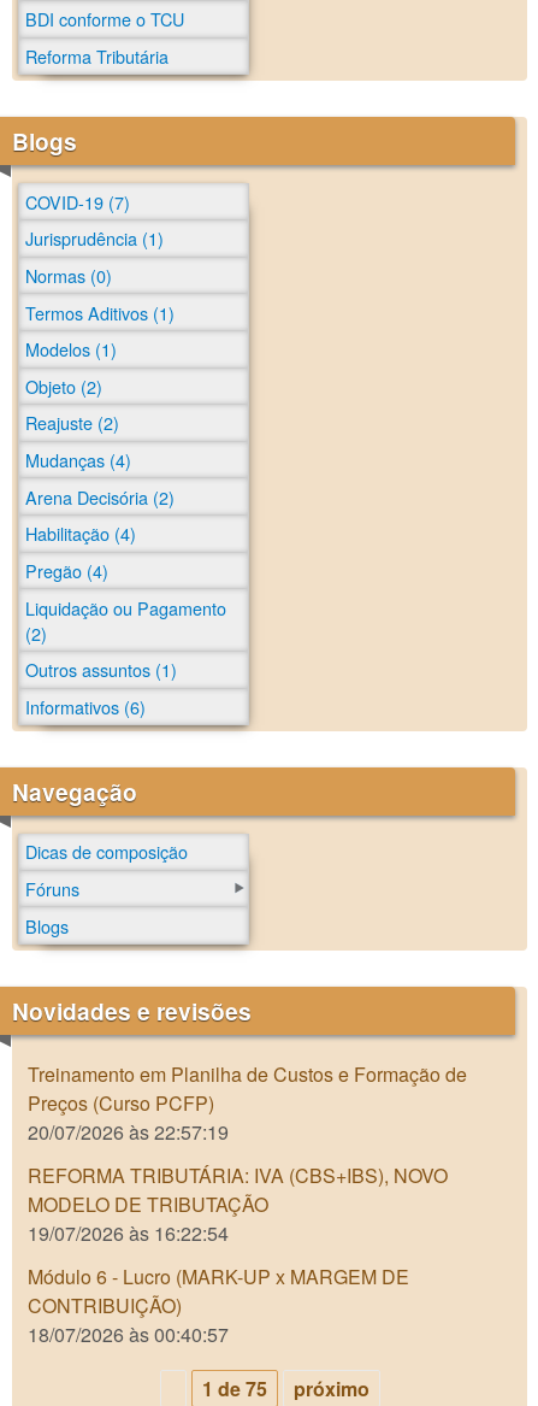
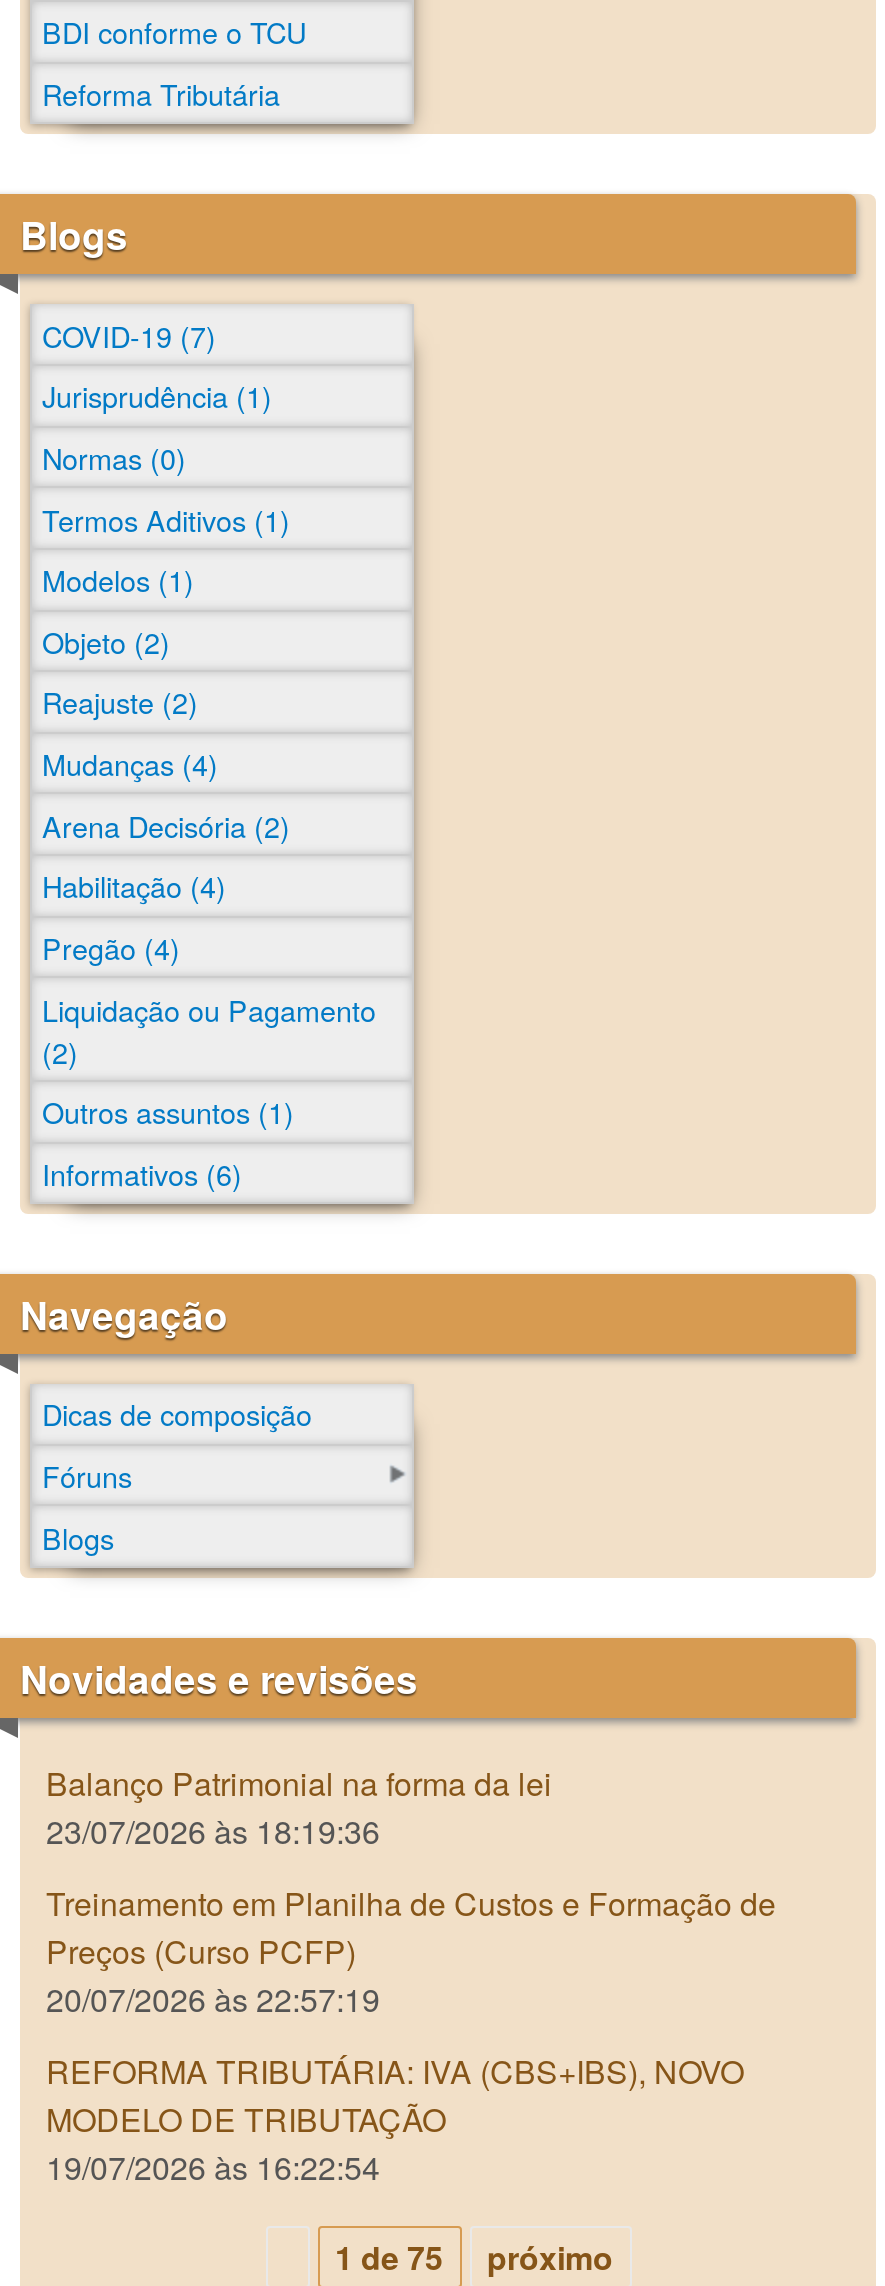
none -> [46,1760,552,1854] Balanço Patrimonial na forma da lei | 23/07/2026 às 18:19:36
moved [28,1060,467,1247] -> [46,1880,776,2190]: Treinamento em Planilha de Custos e Formação de | Preços (Curso PCFP) | 20/07/2026 às 22:57:19 | REFORMA TRIBUTÁRIA: IVA (CBS+IBS), NOVO | MODELO DE TRIBUTAÇÃO | 19/07/2026 às 16:22:54
[28,1263,409,1348] Módulo 6 - Lucro (MARK-UP x MARGEM DE | CONTRIBUIÇÃO) | 18/07/2026 às 00:40:57 -> none

